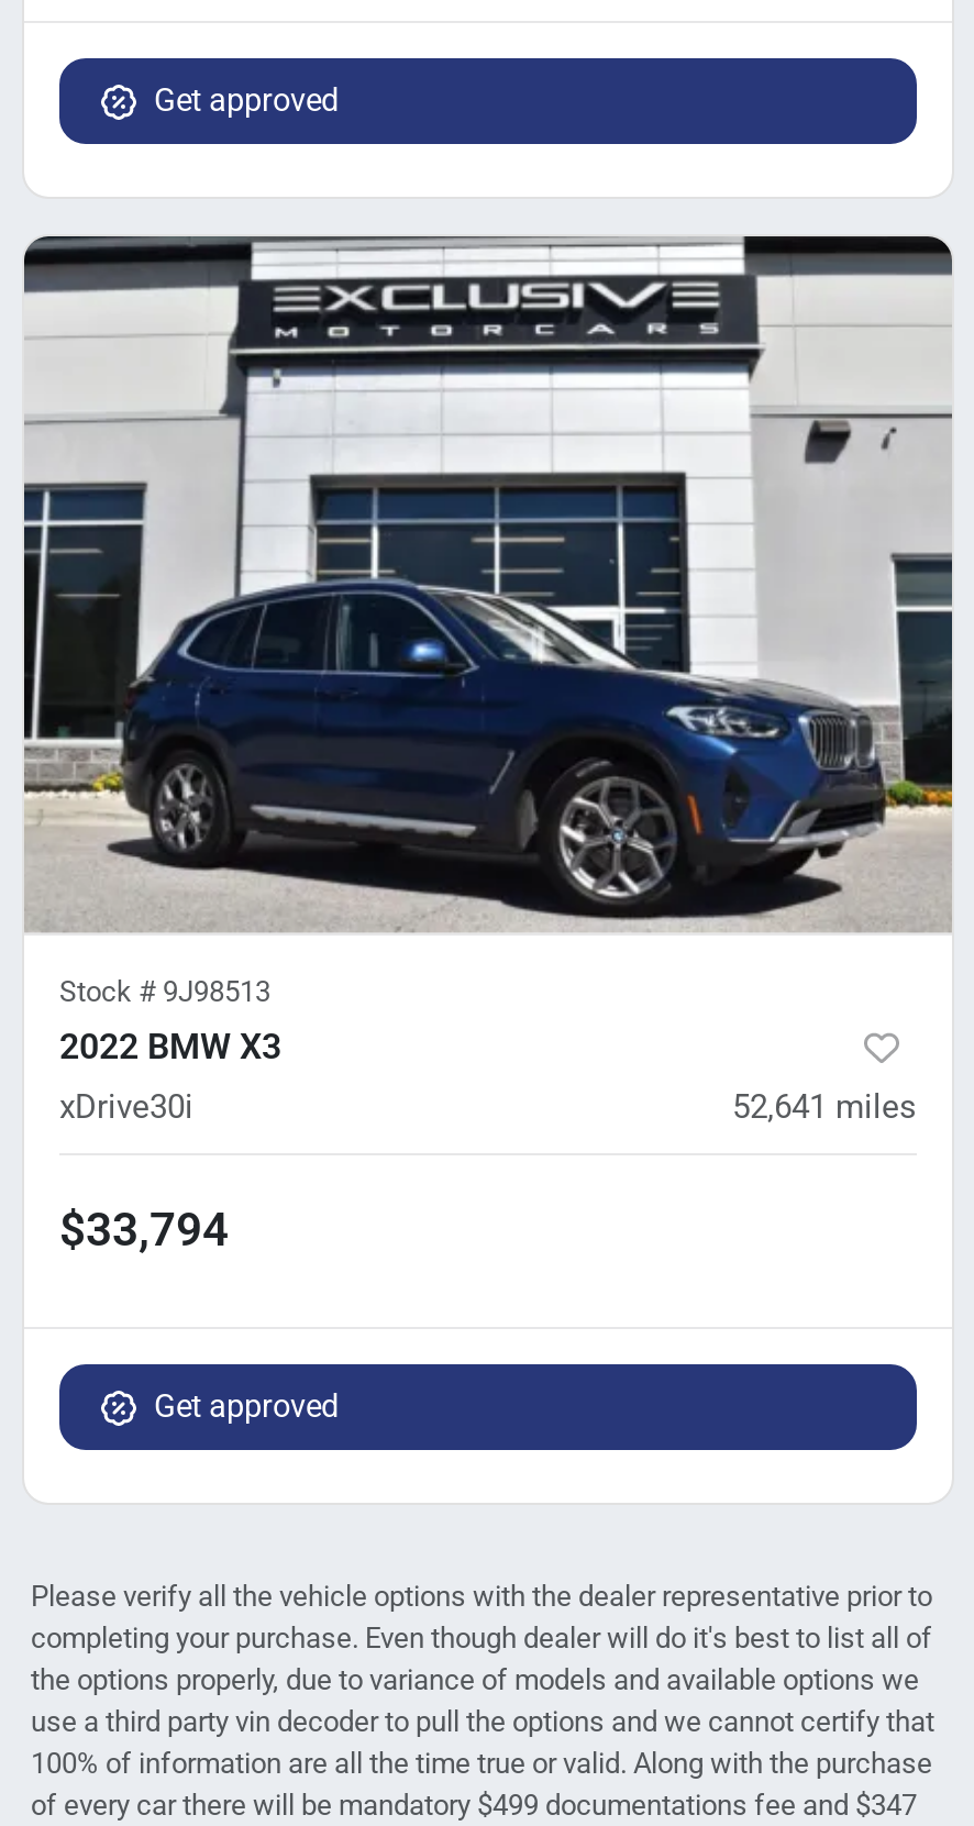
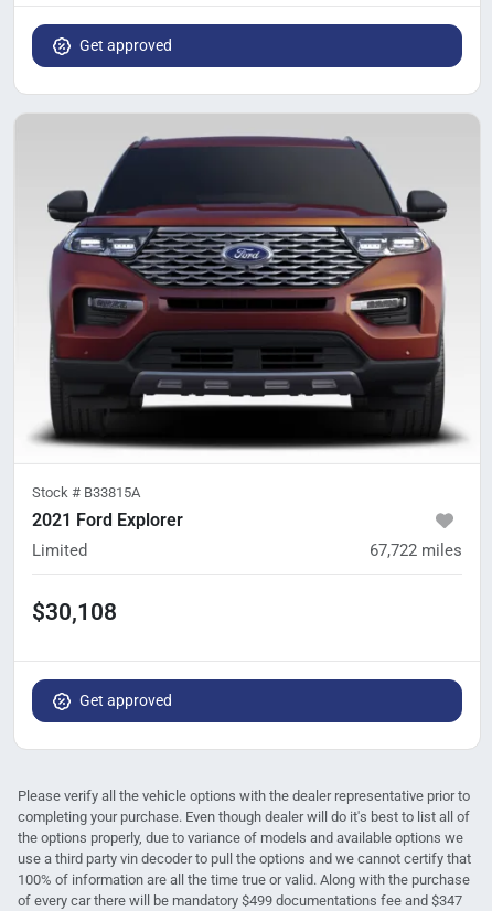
[22,234,954,1066] [image] | Stock #9J98513 | 2022 BMW X3 -> [14,114,480,530] [image] | Stock #B33815A | 2021 Ford Explorer
[59,1086,917,1126] xDrive30i | 52,641 miles -> [32,540,462,560] Limited | 67,722 miles
[59,1204,229,1257] $33,794 -> [32,599,117,625] $30,108

